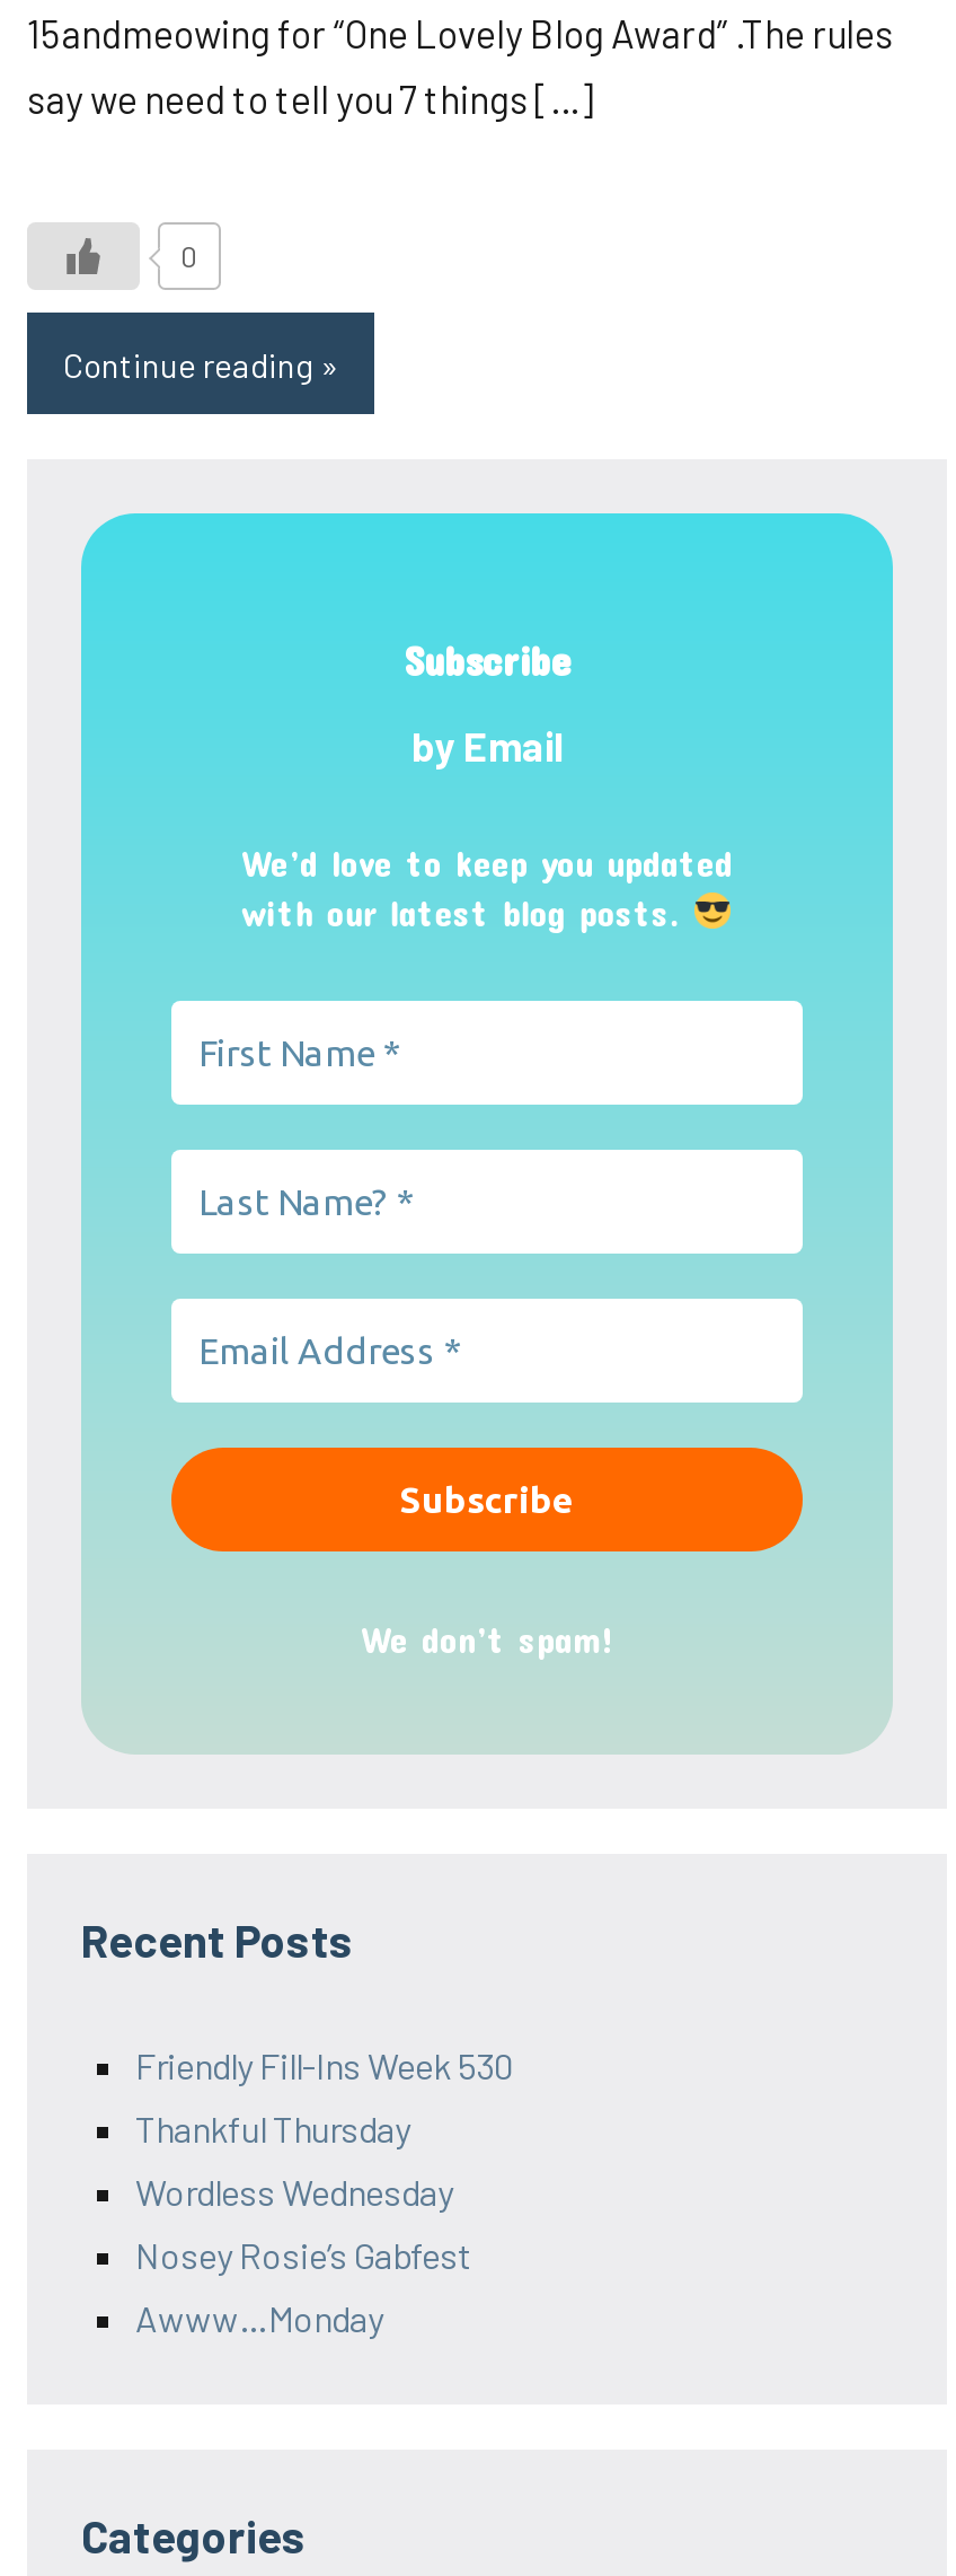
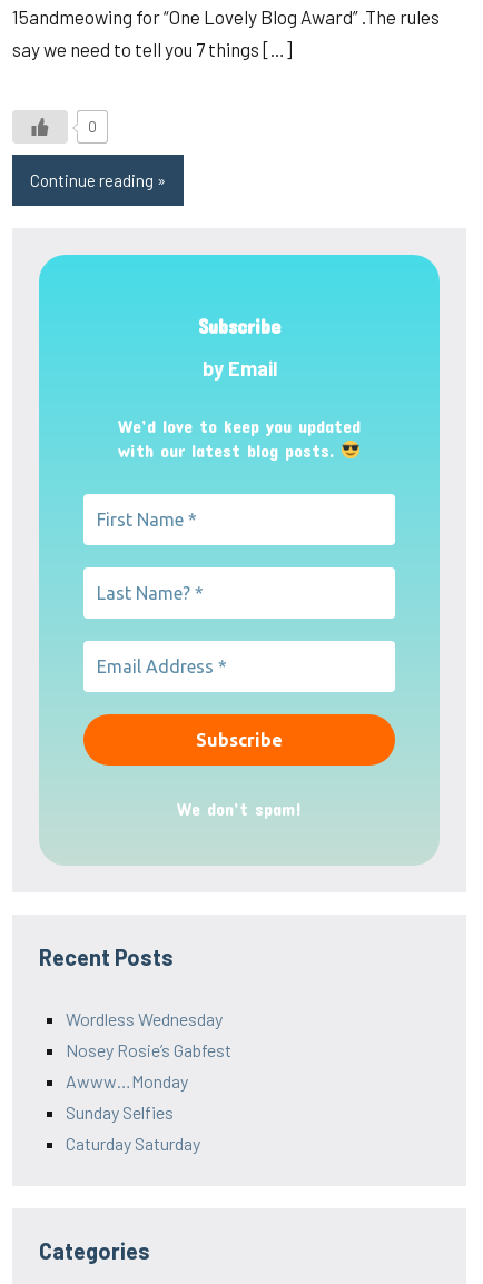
[135,2043,514,2149] Friendly Fill-Ins Week 530 | Thankful Thursday -> none
moved [135,2169,471,2338] -> [66,1008,231,1091]: Wordless Wednesday | Nosey Rosie’s Gabfest | Awww…Monday
none -> [66,1101,200,1153] Sunday Selfies | Caturday Saturday

